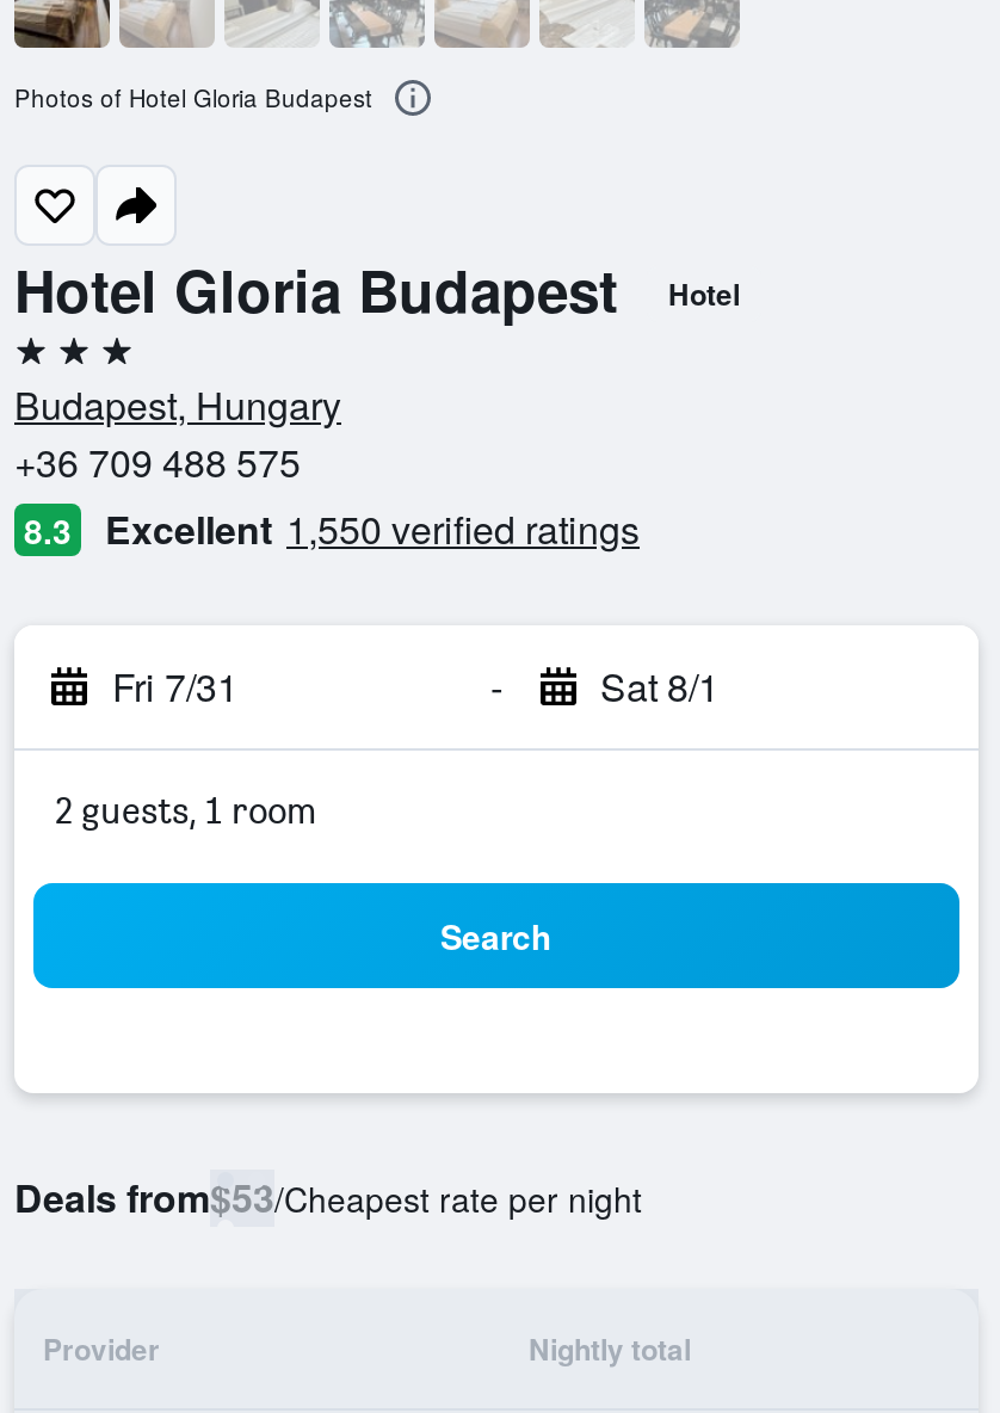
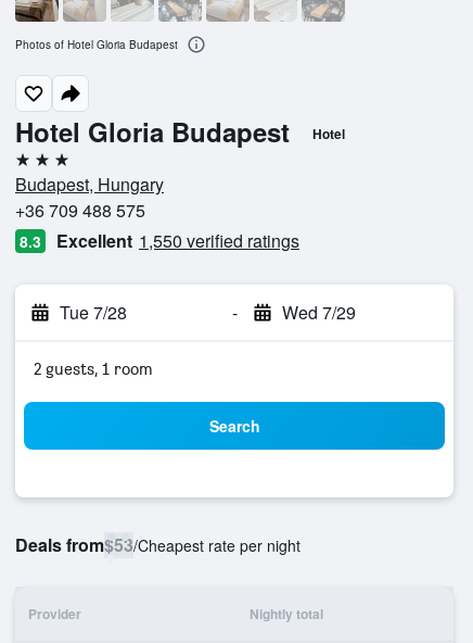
[112,659,239,714] Fri 7/31 -> [60,300,127,325] Tue 7/28
[600,659,720,714] Sat 8/1 -> [282,300,355,325] Wed 7/29

